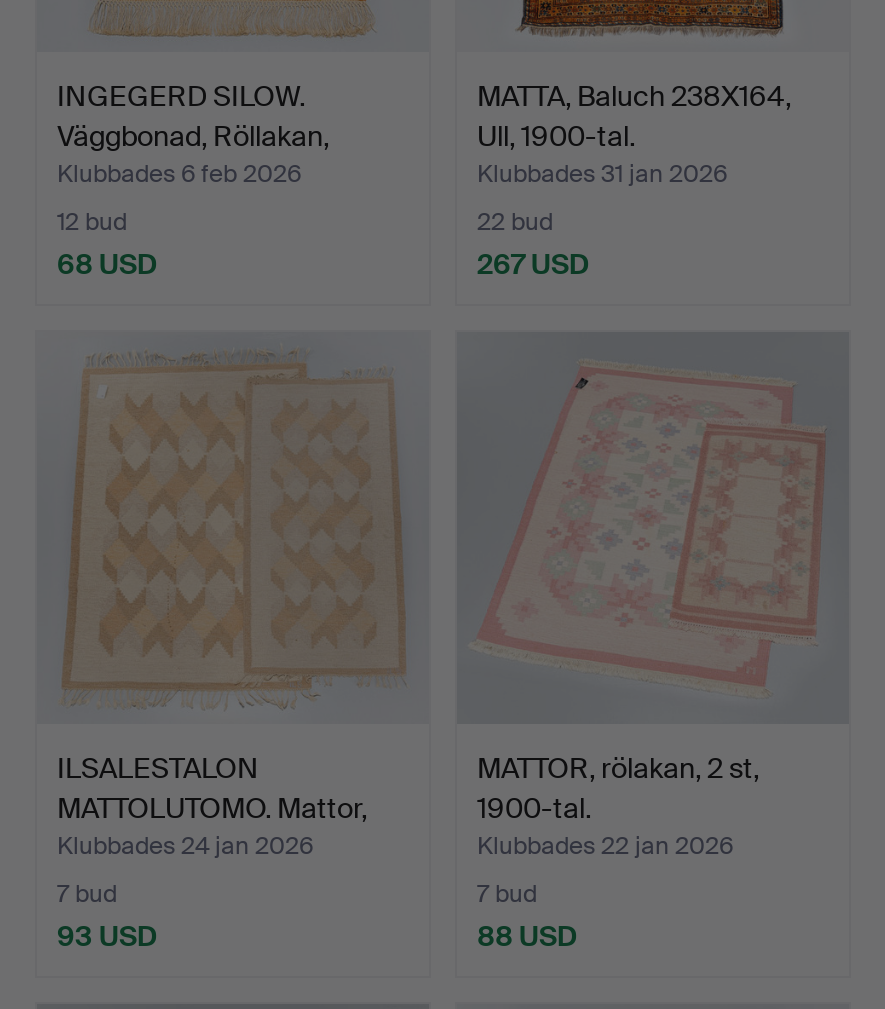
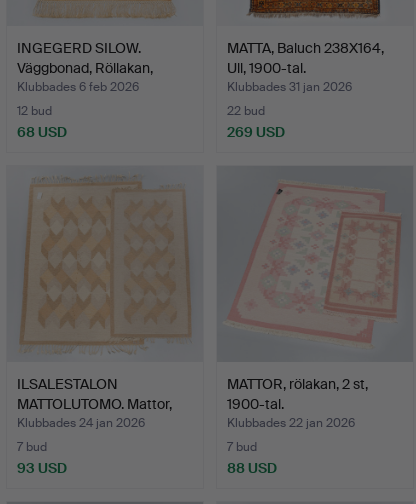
[477,245,589,281] 267 USD -> [227,123,285,141] 269 USD

